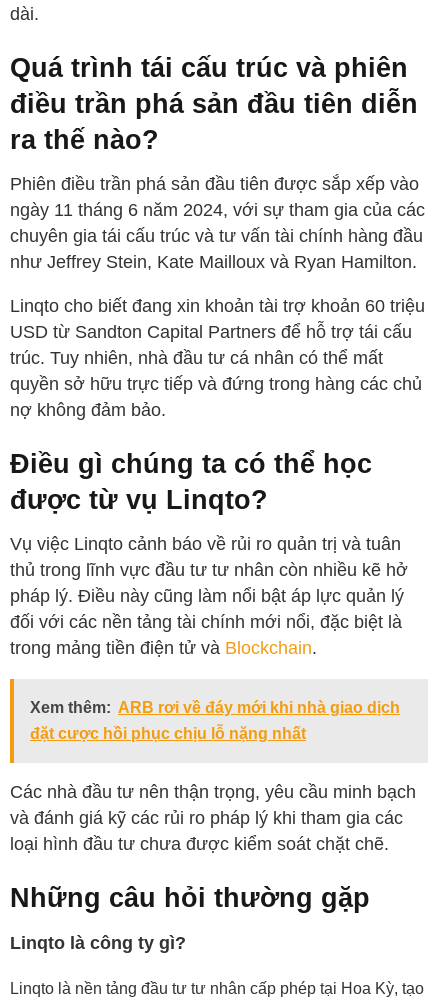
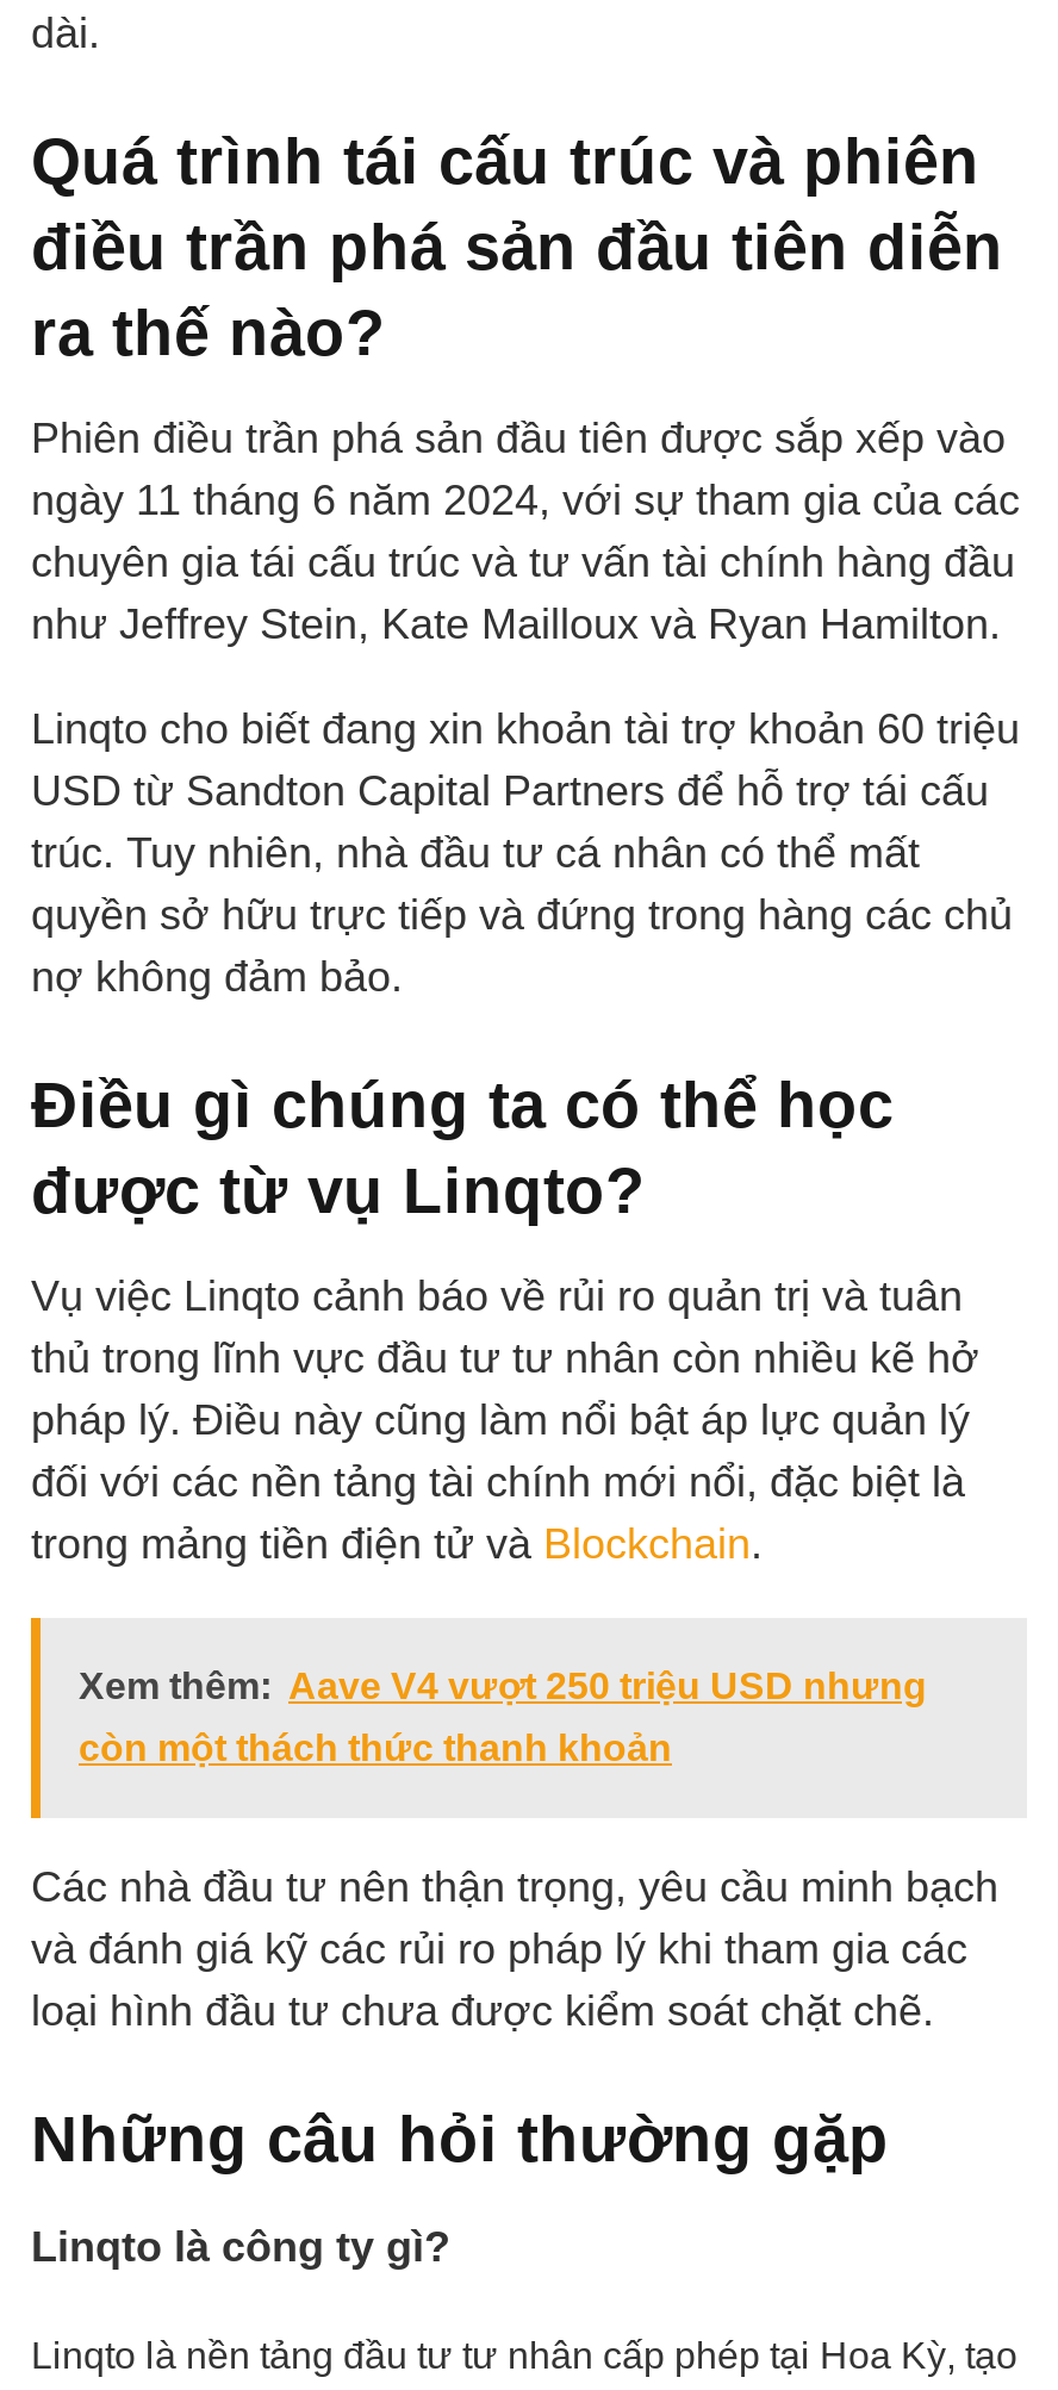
[30,699,400,716] Xem thêm: ARB rơi về đáy mới khi nhà giao dịch -> [79,1667,927,1707] Xem thêm: Aave V4 vượt 250 triệu USD nhưng
[30,725,306,742] đặt cược hồi phục chịu lỗ nặng nhất -> [79,1729,672,1769] còn một thách thức thanh khoản

